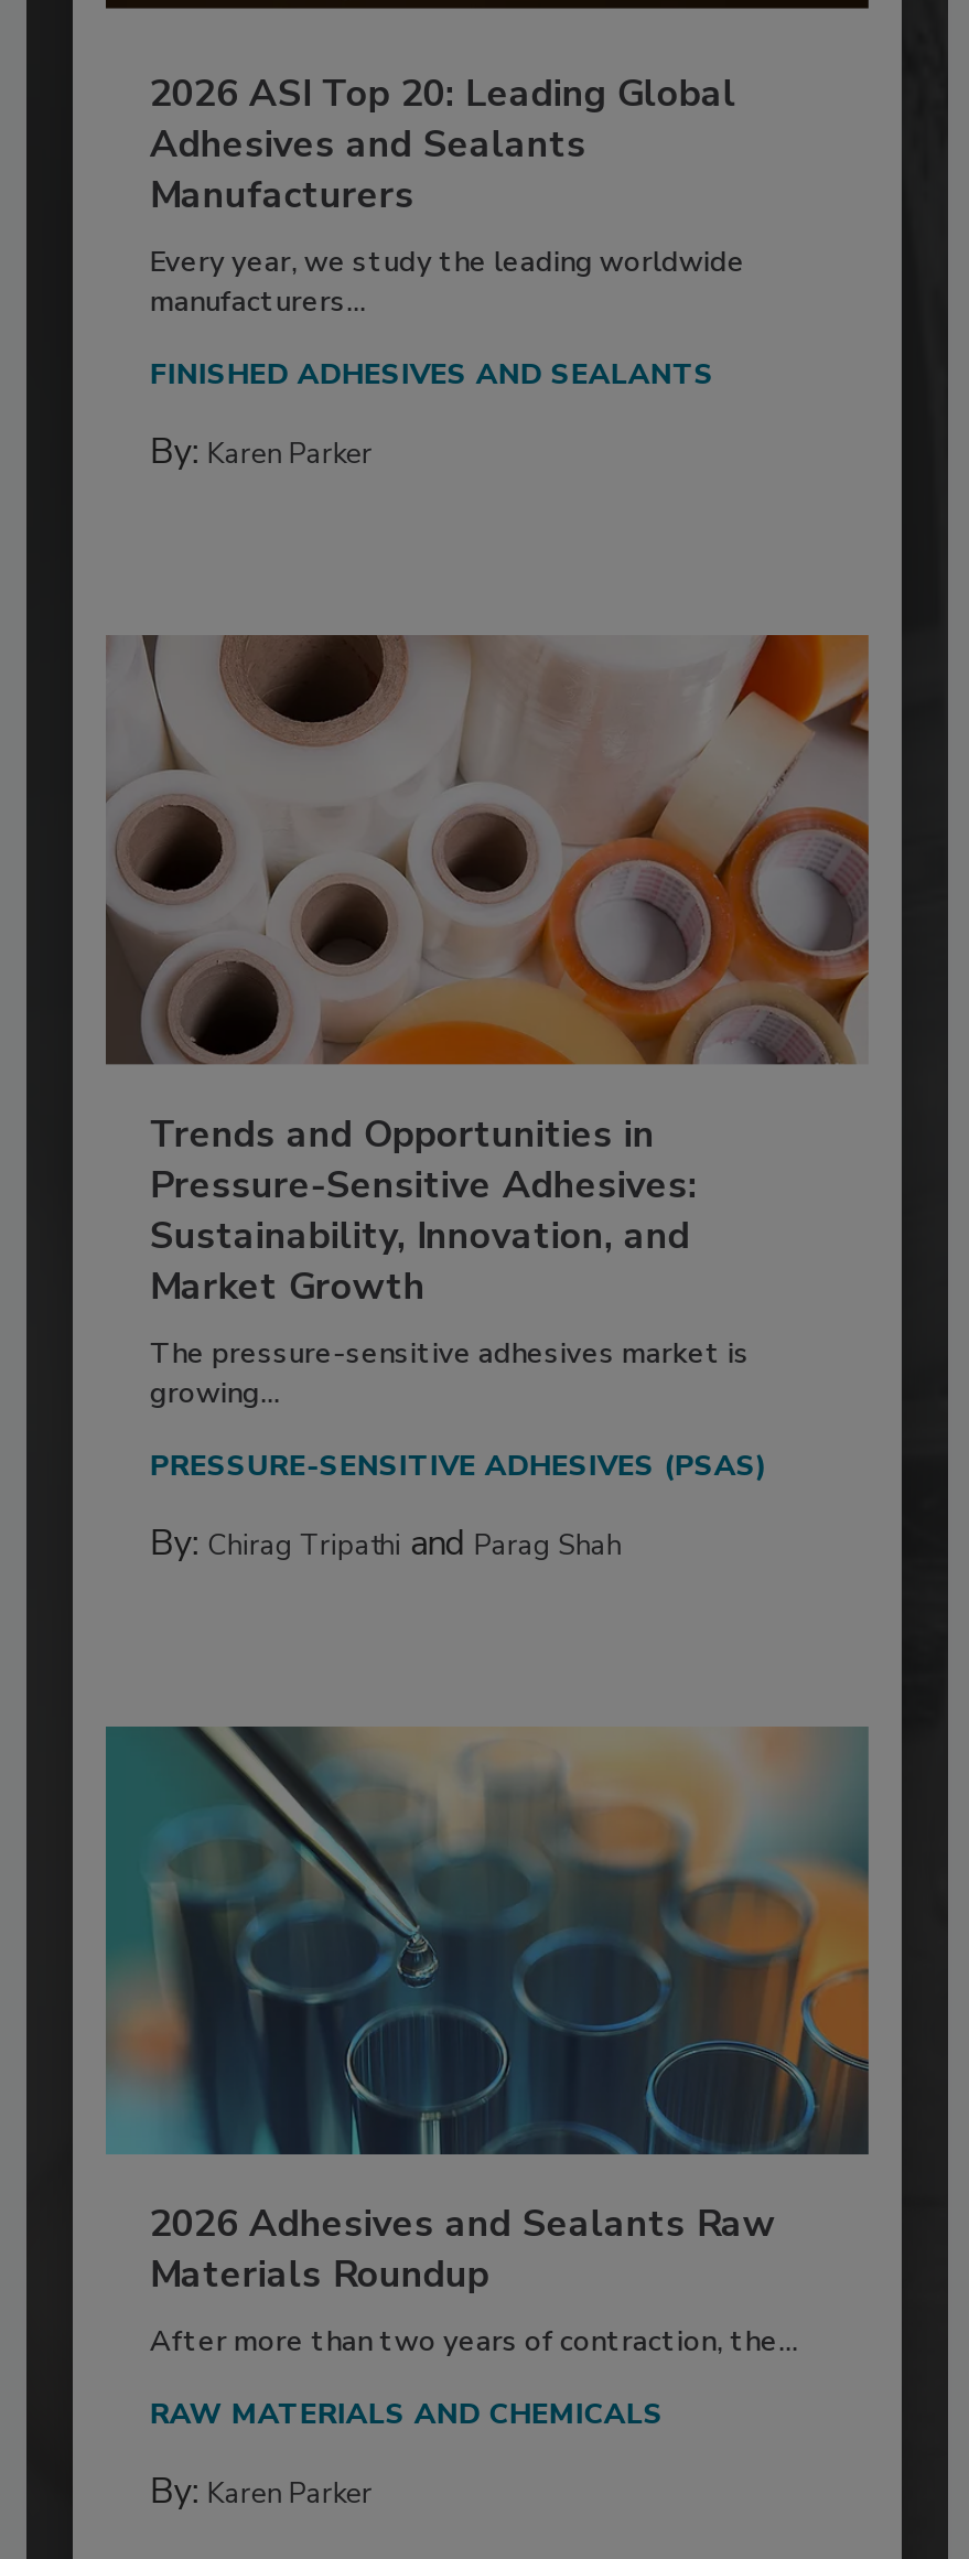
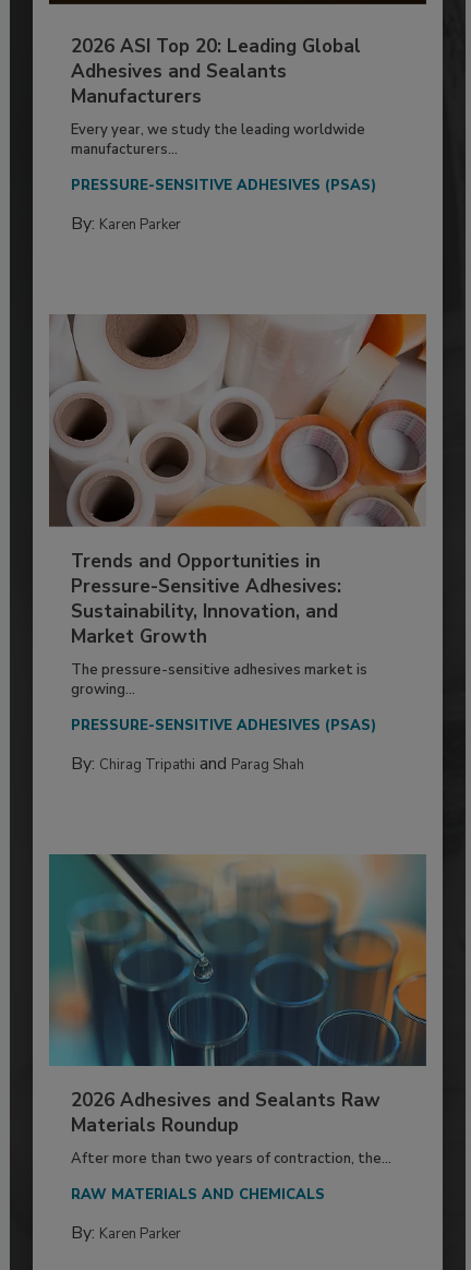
[150,355,714,395] FINISHED ADHESIVES AND SEALANTS -> [71,176,376,195] PRESSURE-SENSITIVE ADHESIVES (PSAS)

